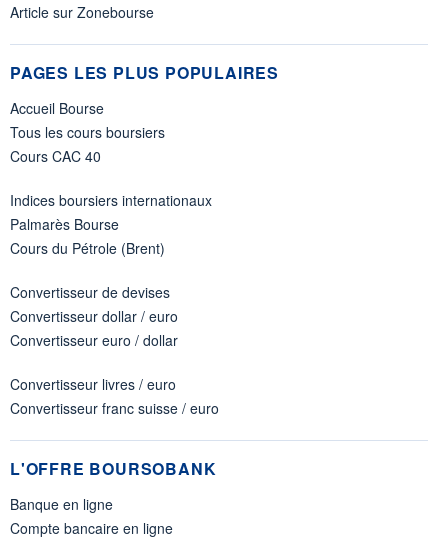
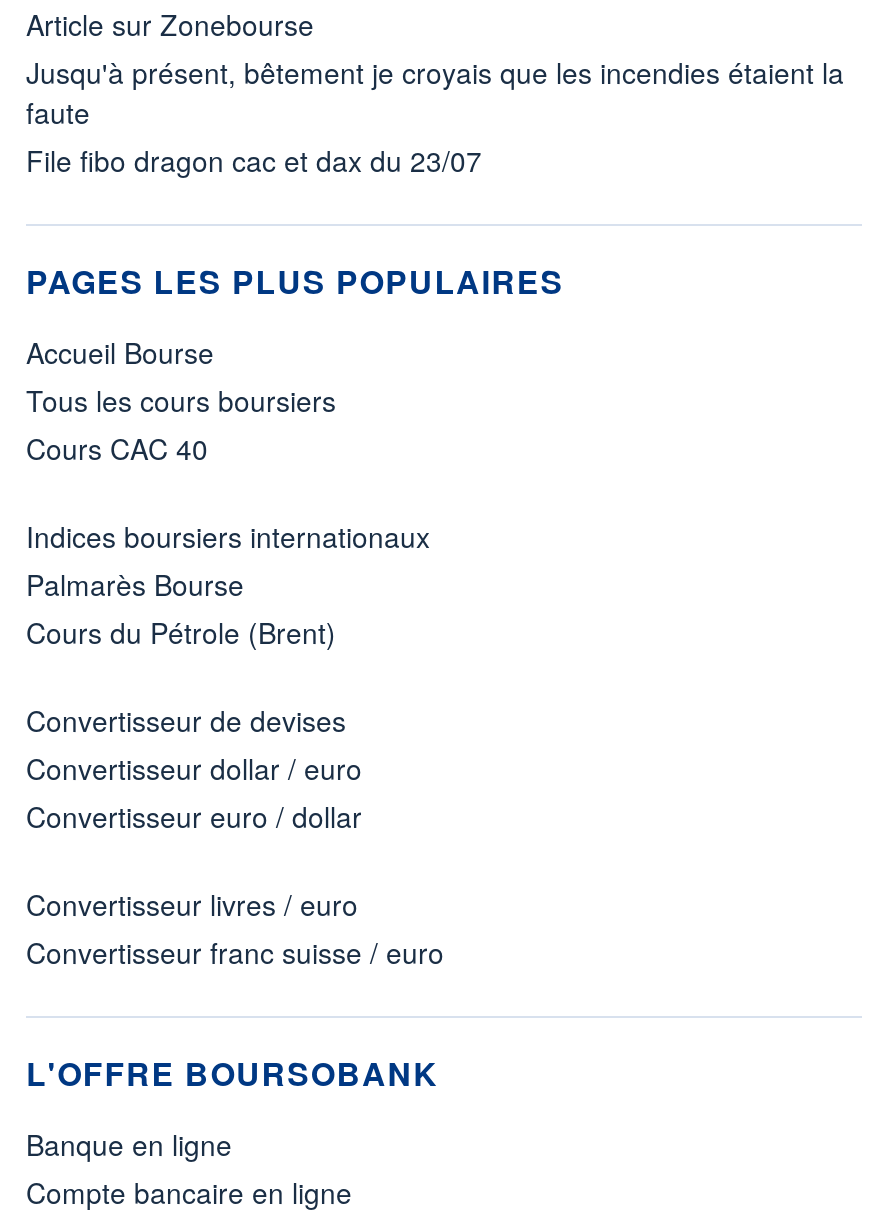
none -> [26,52,844,180] Jusqu'à présent, bêtement je croyais que les incendies étaient la | faute | File fibo dragon cac et dax du 23/07

